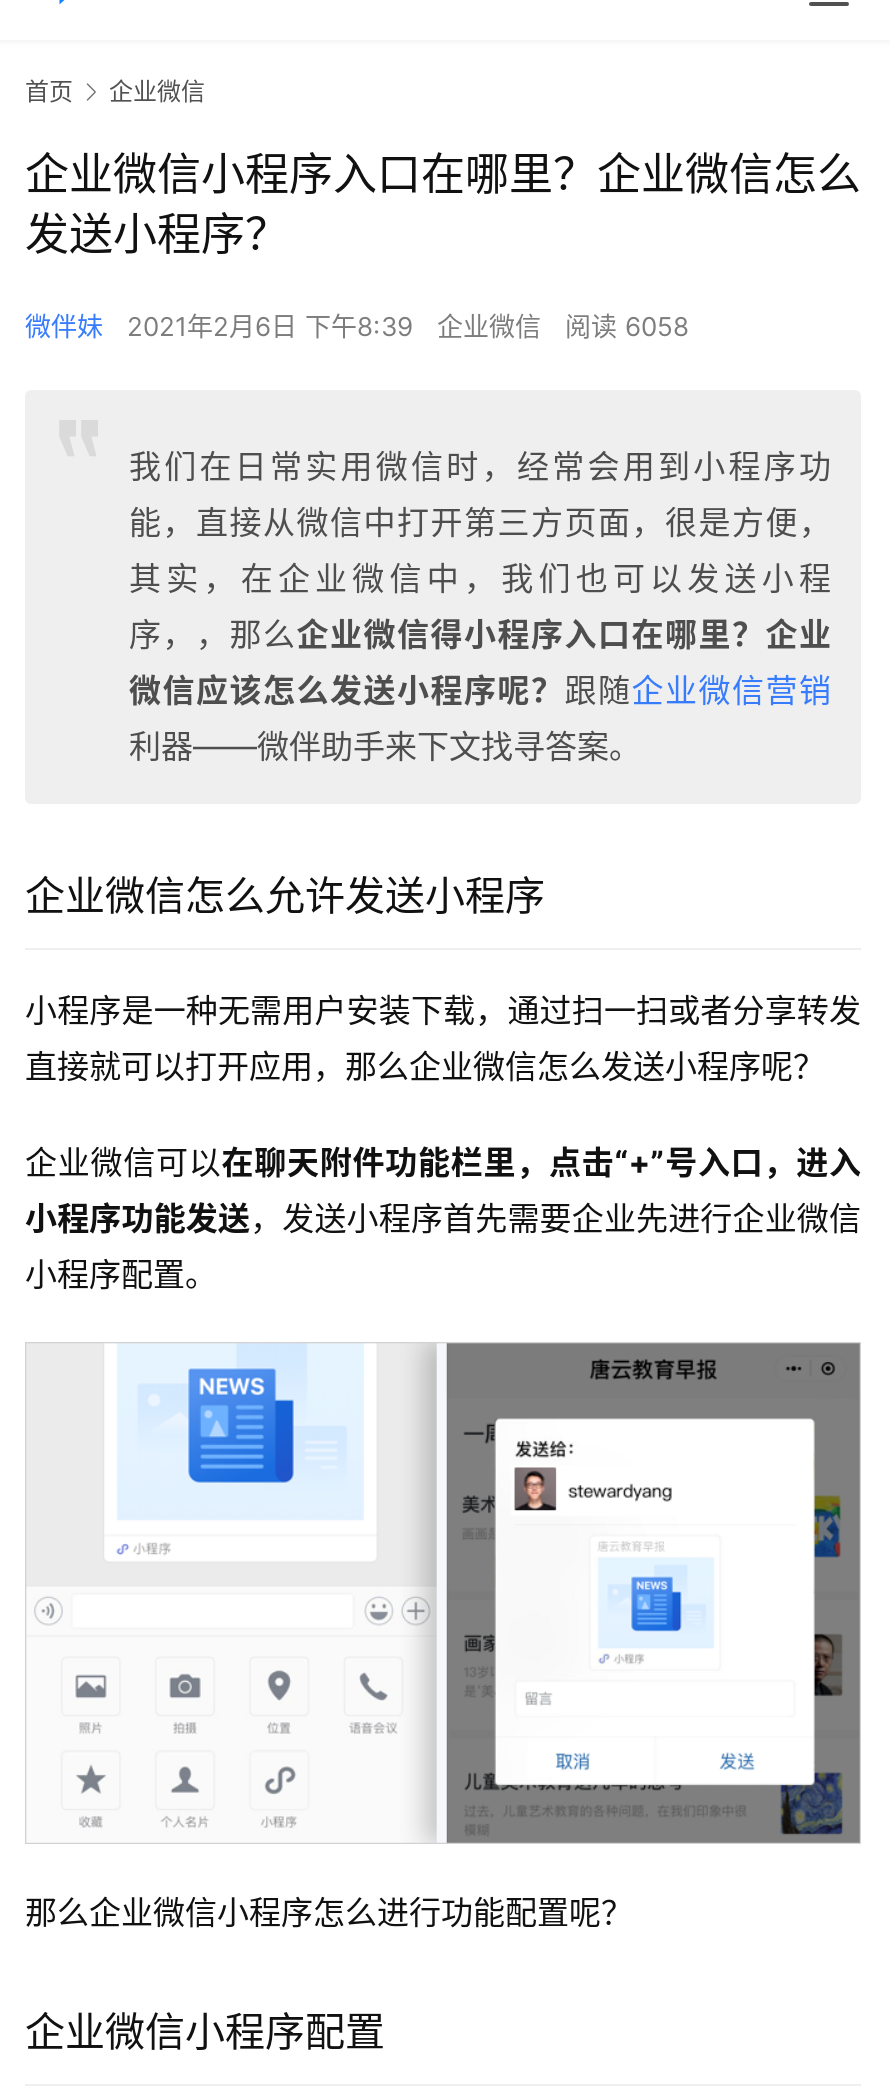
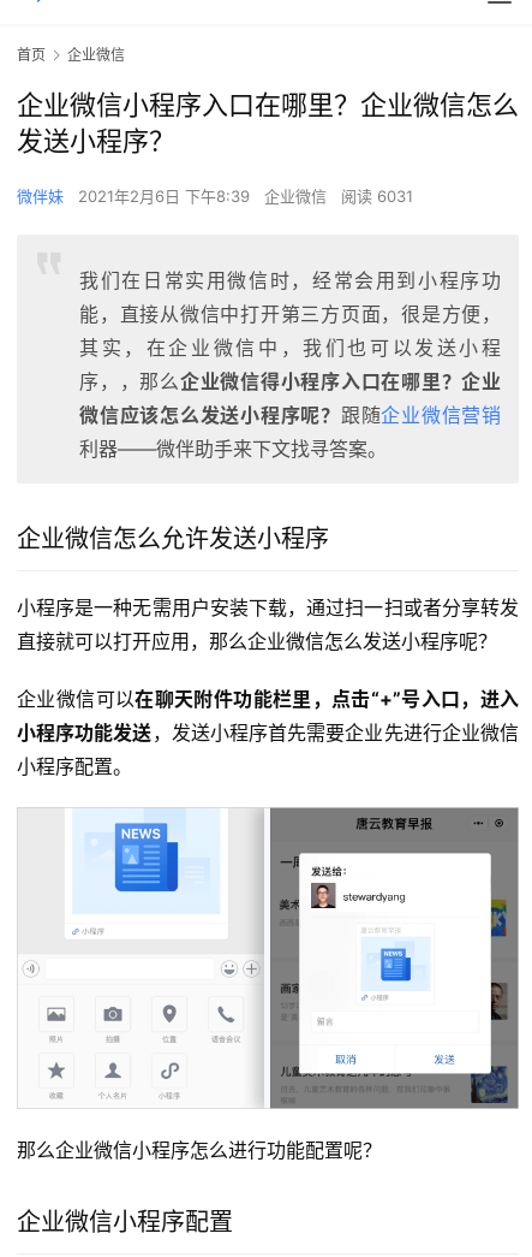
[25,310,689,342] 微伴妹 2021年2月6日 下午8:39 企业微信 阅读 6058 -> [17,187,413,206] 微伴妹 2021年2月6日 下午8:39 企业微信 阅读 6031

